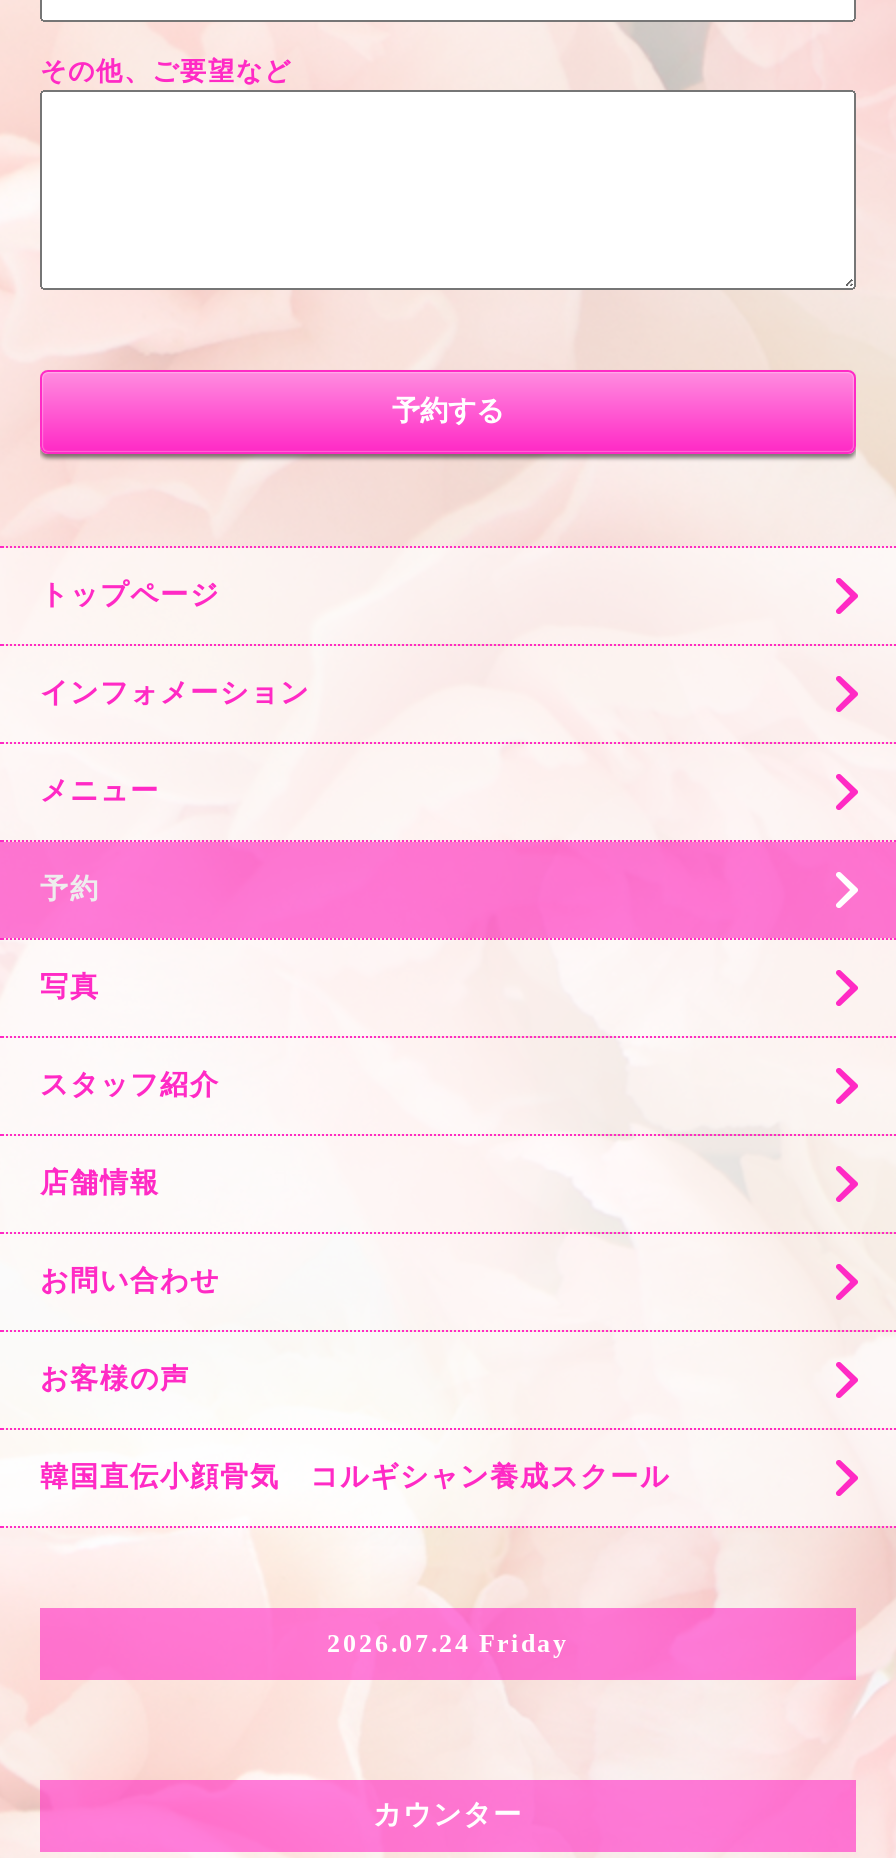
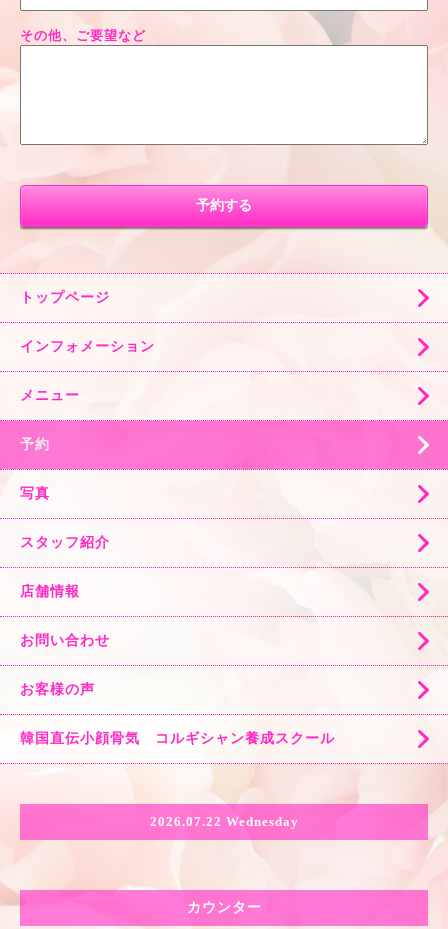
[327,1628,569,1658] 2026.07.24 Friday -> [149,814,298,829] 2026.07.22 Wednesday

